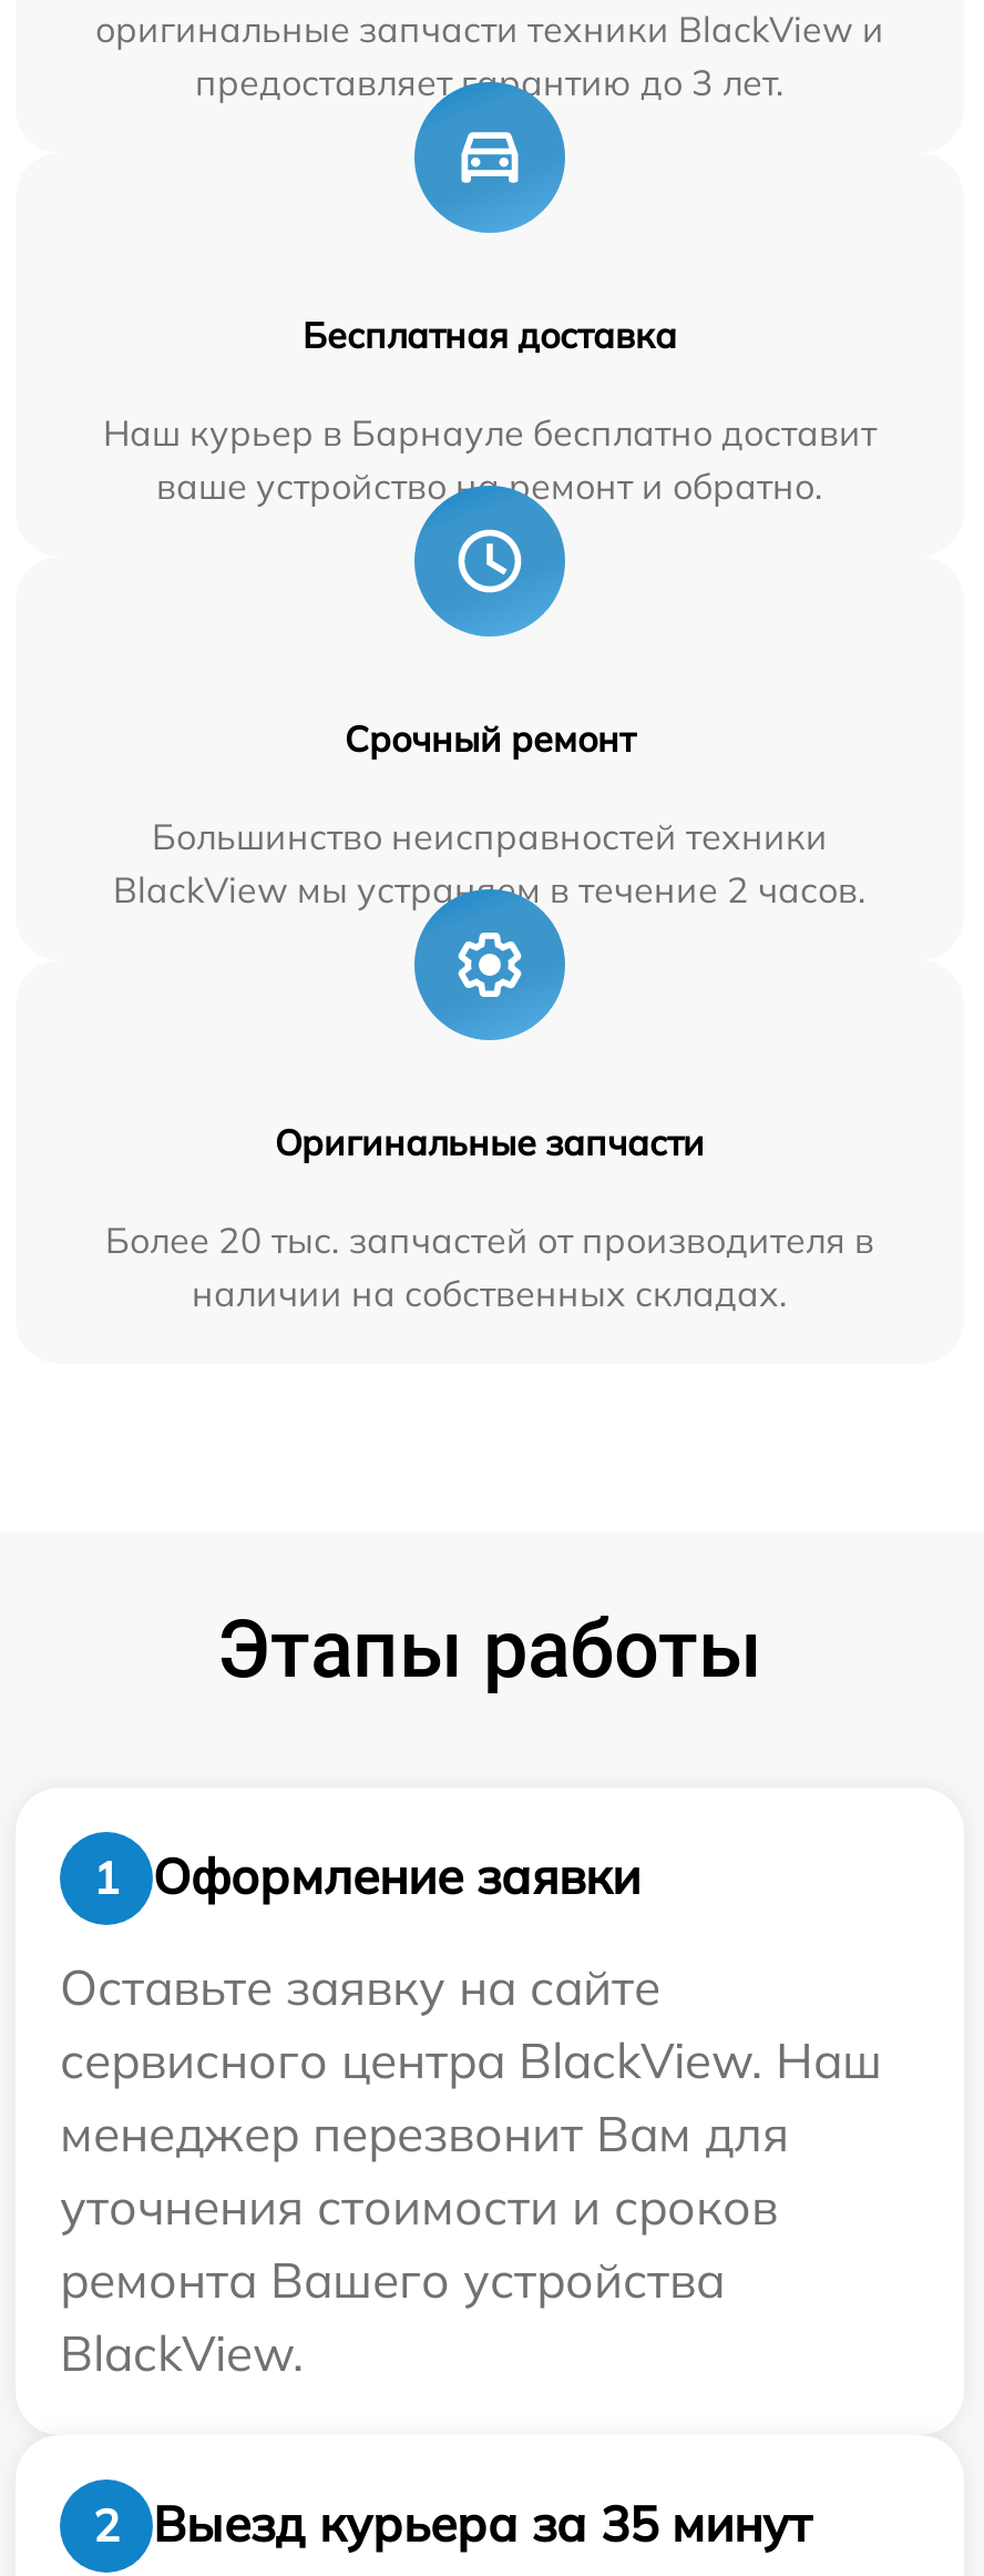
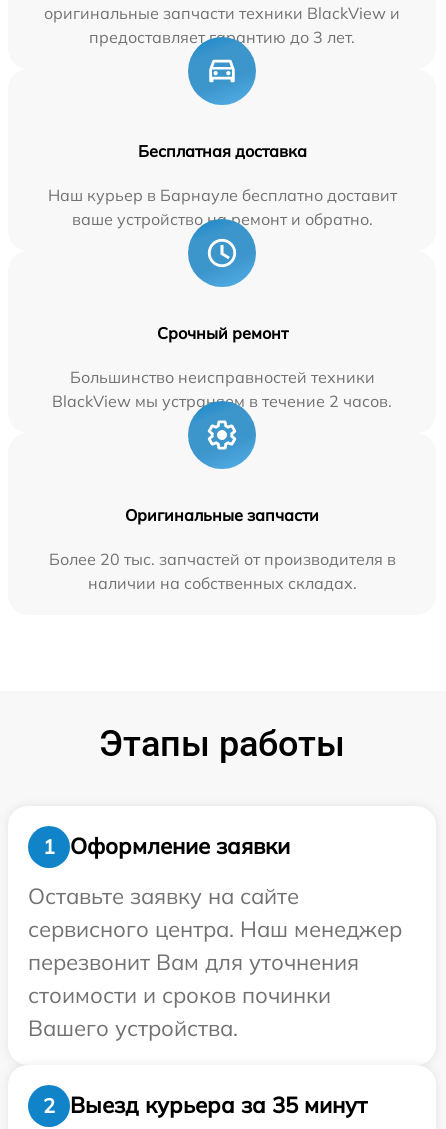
[60,2029,882,2384] сервисного центра BlackView. Наш | менеджер перезвонит Вам для | уточнения стоимости и сроков | ремонта Вашего устройства | BlackView. -> [28,915,402,1042] сервисного центра. Наш менеджер | перезвонит Вам для уточнения | стоимости и сроков починки | Вашего устройства.

